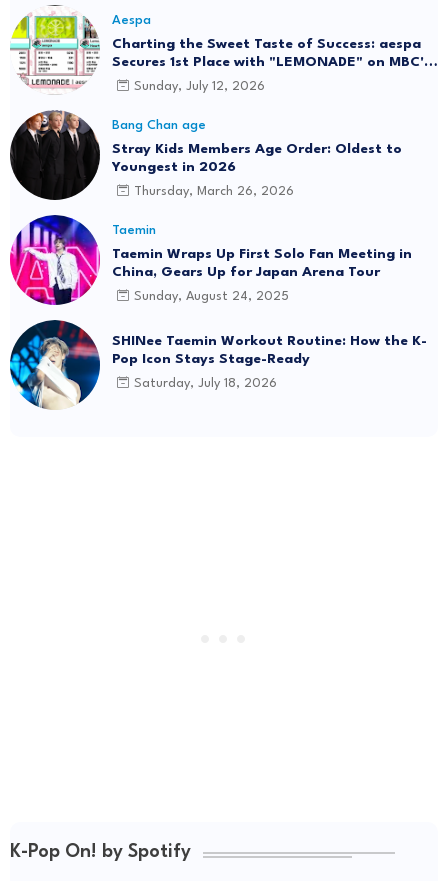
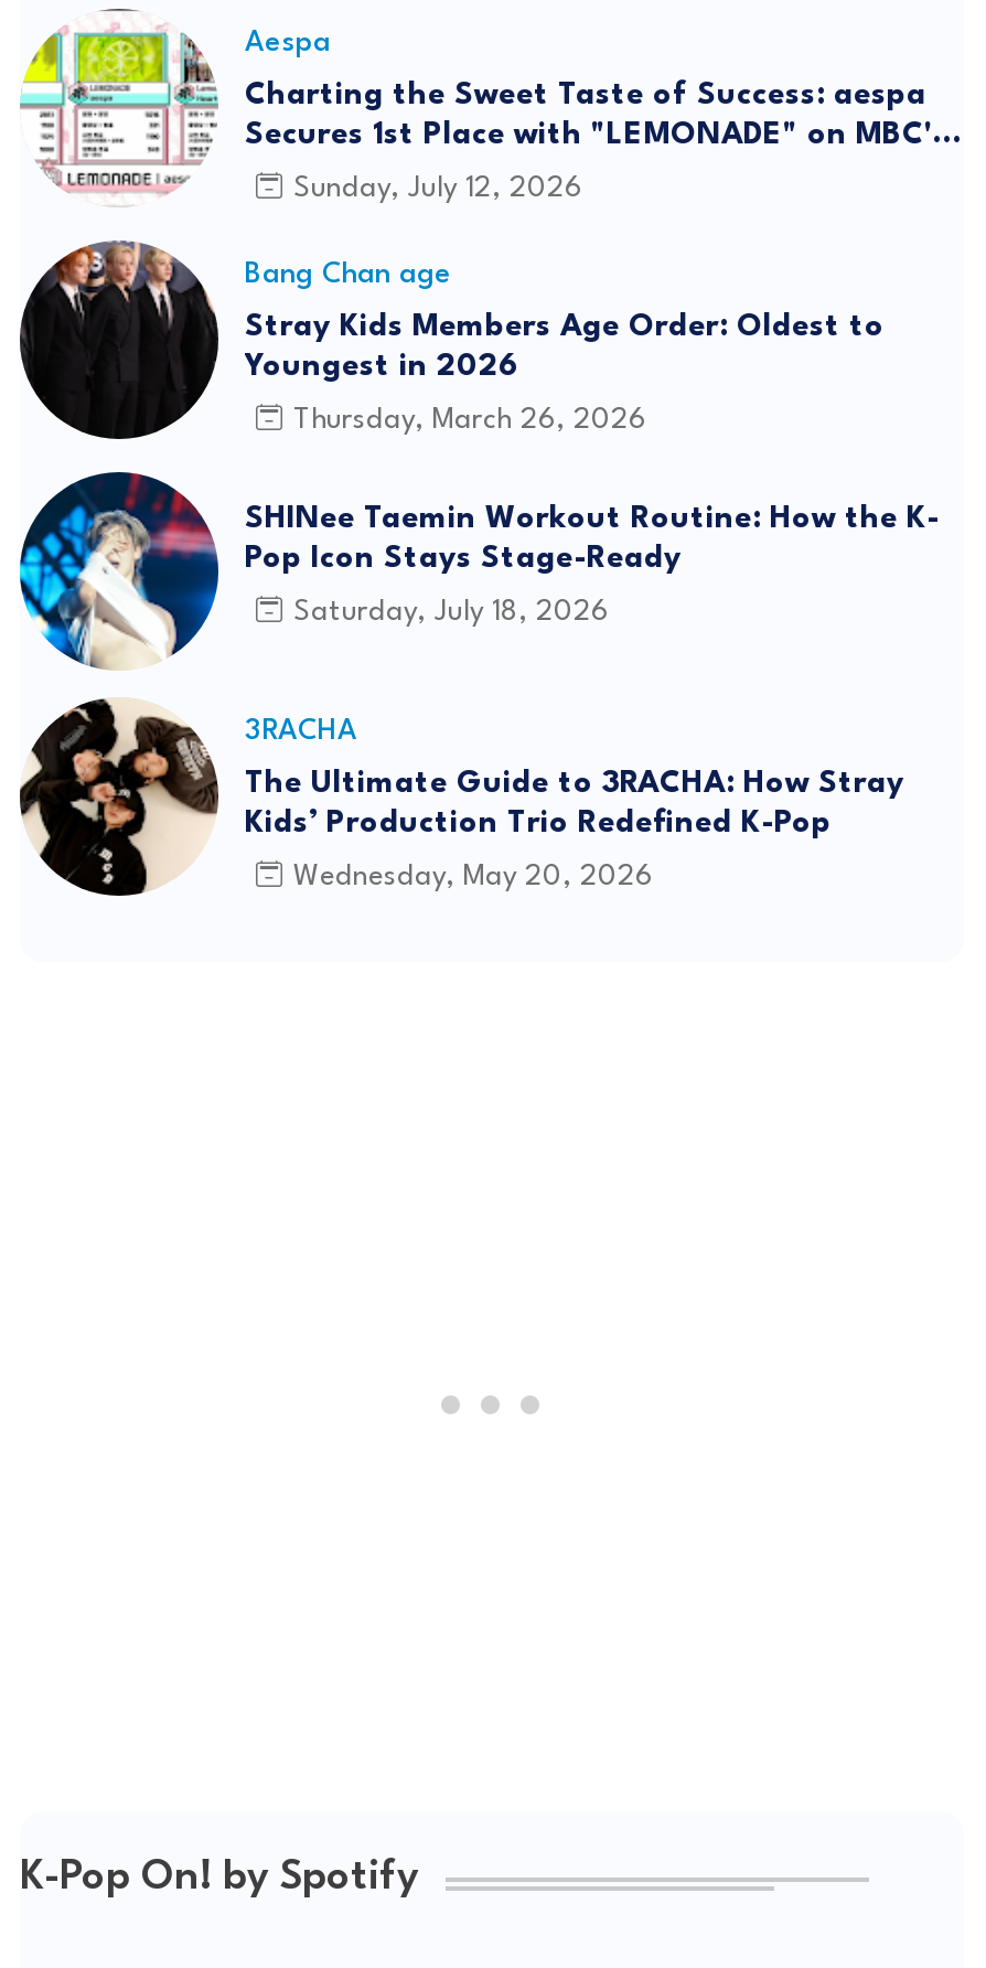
[9,215,412,306] [image] | Taemin | Taemin Wraps Up First Solo Fan Meeting in | China, Gears Up for Japan Arena Tour | Sunday, August 24, 2025 -> none
moved [8,319,427,411] -> [15,470,940,673]: [image] | SHINee Taemin Workout Routine: How the K- | Pop Icon Stays Stage-Ready | Saturday, July 18, 2026
none -> [18,697,904,898] [image] | 3RACHA | The Ultimate Guide to 3RACHA: How Stray | Kids’ Production Trio Redefined K-Pop | Wednesday, May 20, 2026

